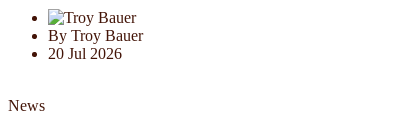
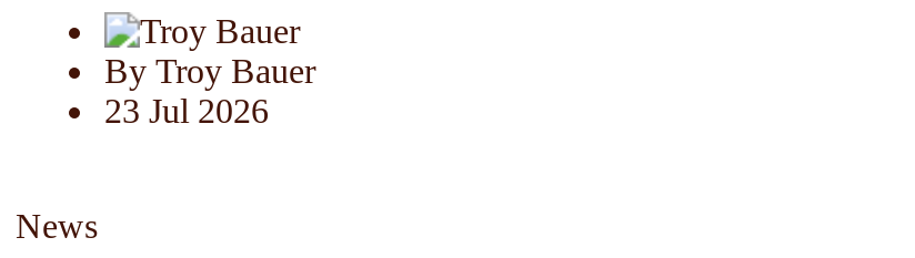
[48,44,122,61] 20 Jul 2026 -> [104,91,269,128] 23 Jul 2026

